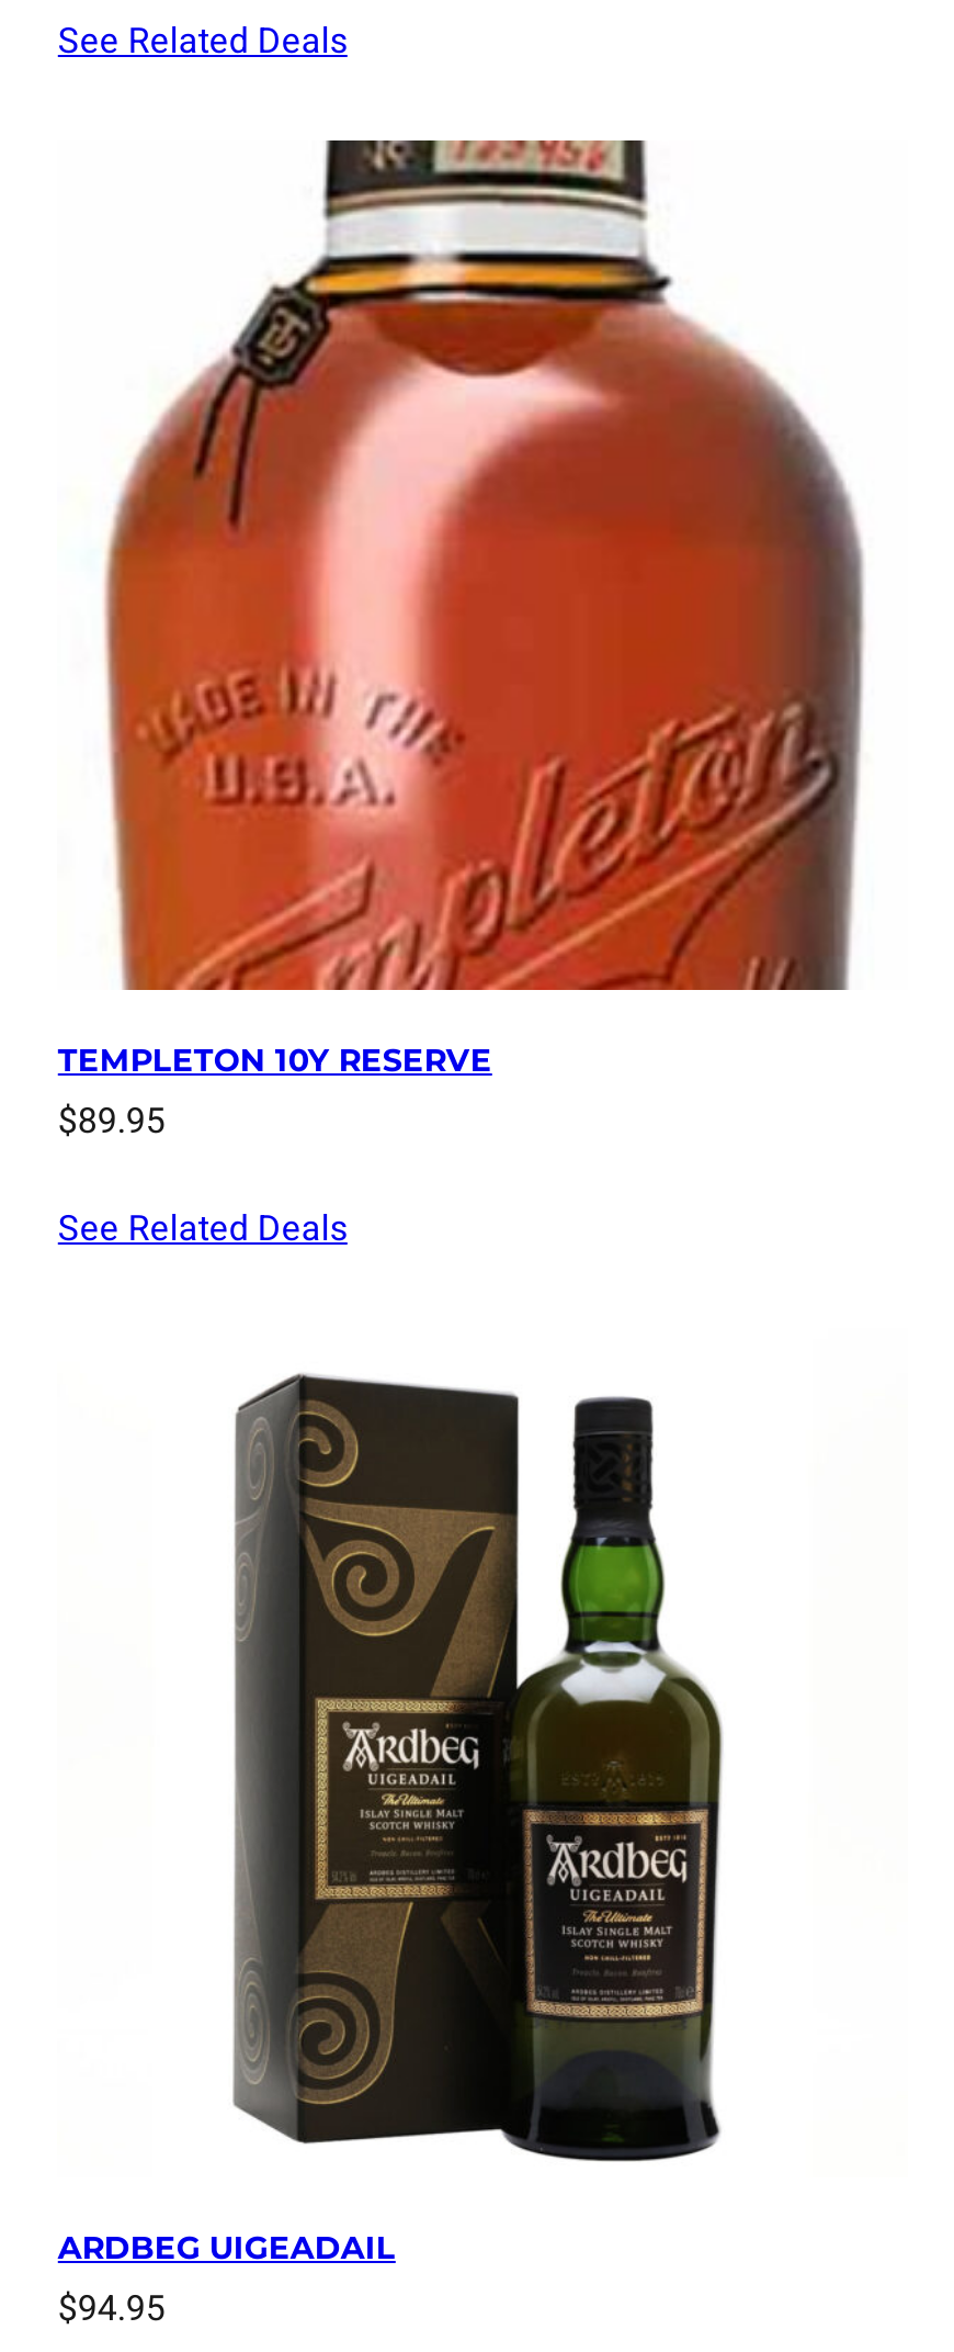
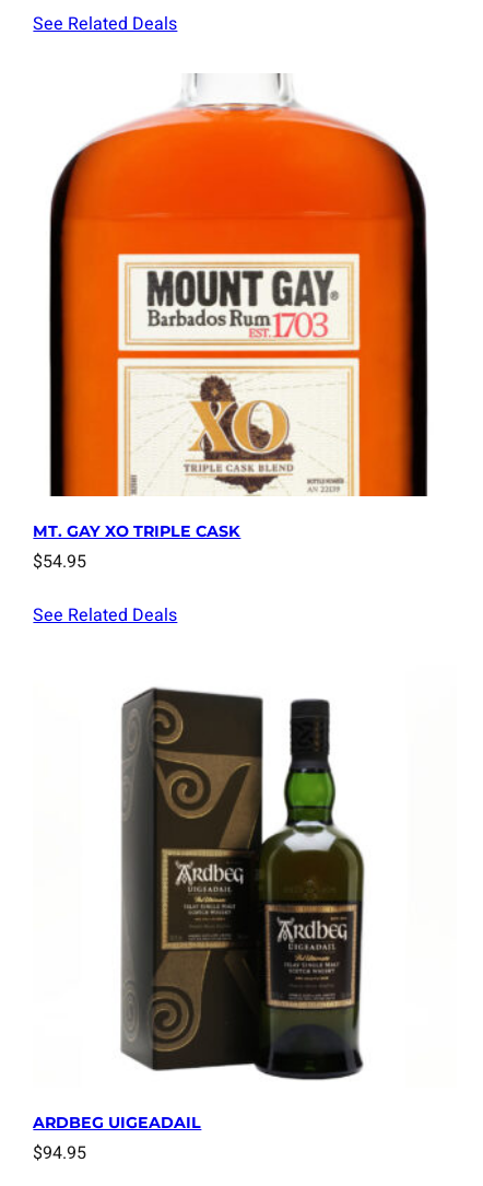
[58,138,866,1148] [image] | TEMPLETON 10Y RESERVE | $89.95 -> [33,73,434,575] [image] | MT. GAY XO TRIPLE CASK | $54.95

